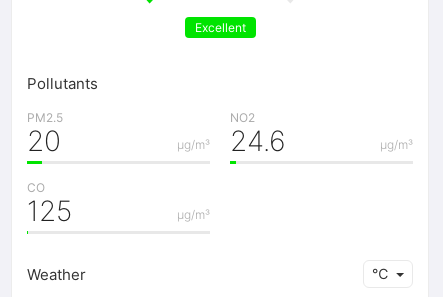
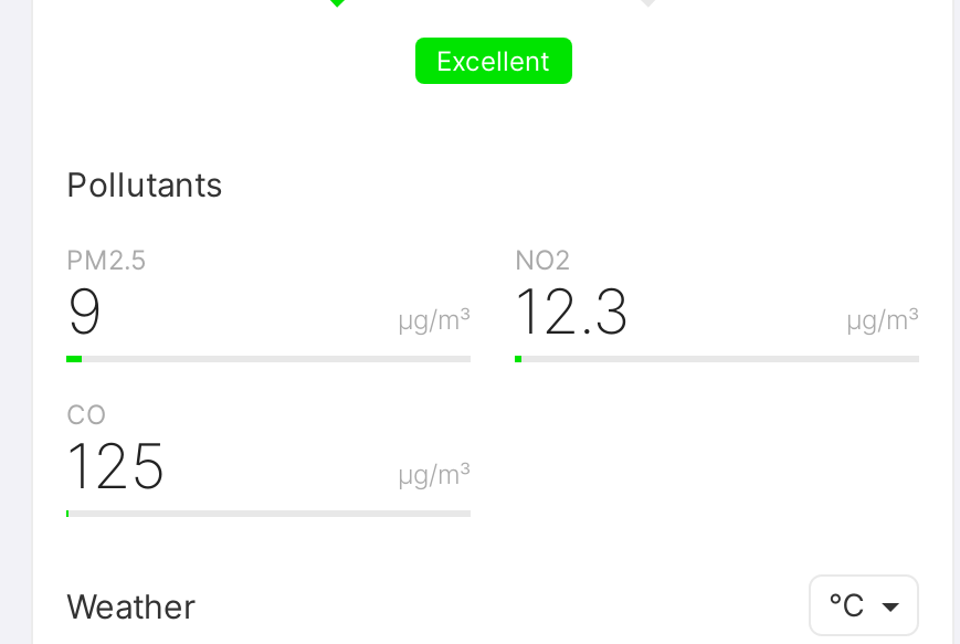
[27,124,61,158] 20 -> [66,274,104,349] 9
[230,124,286,158] 24.6 -> [515,274,630,349] 12.3

